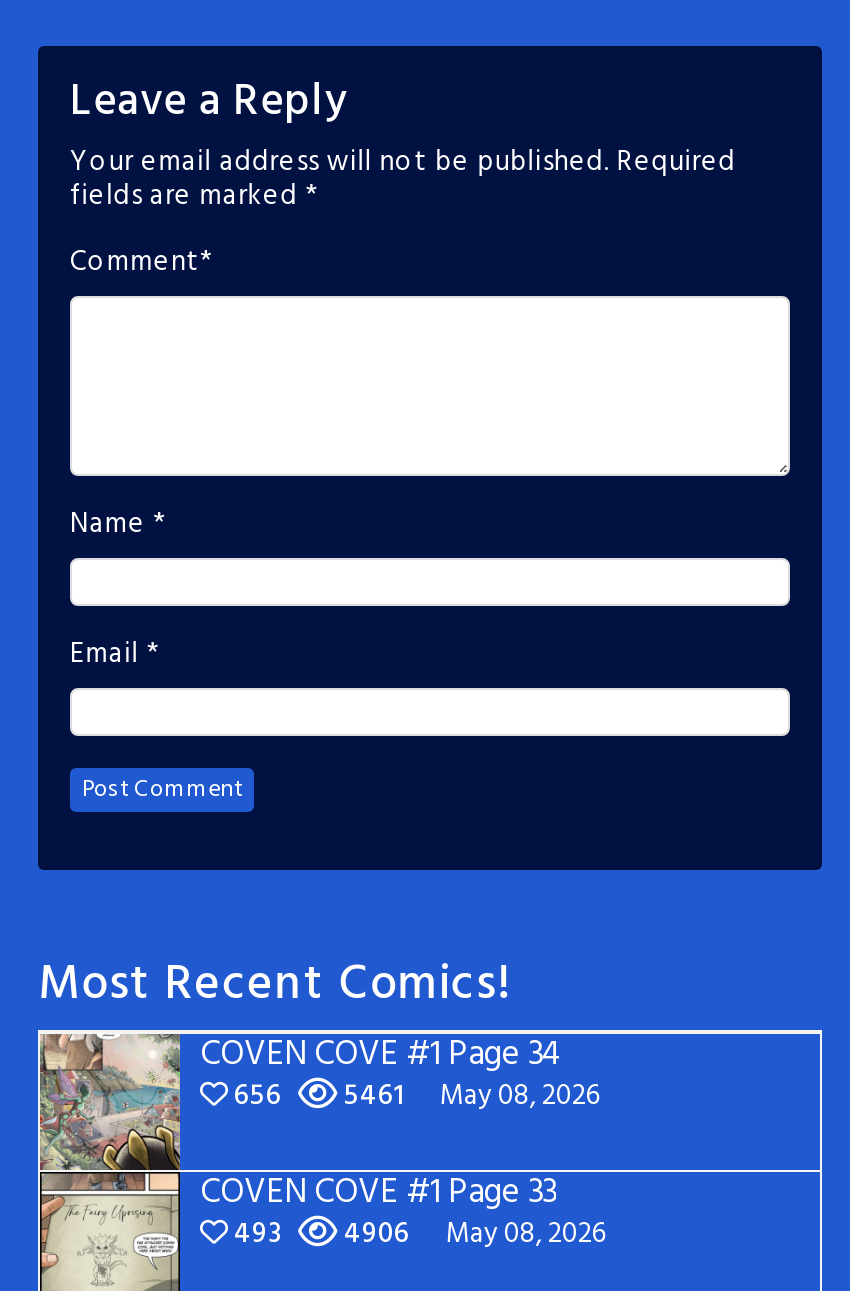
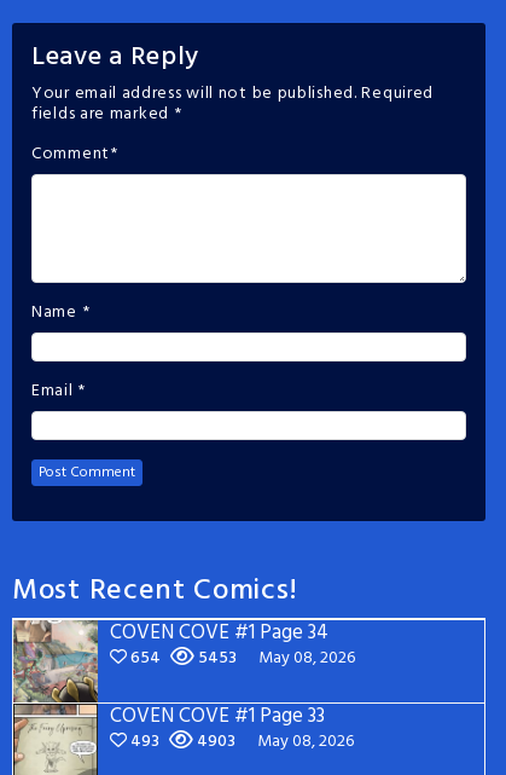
[228,1074,282,1120] 656 -> [127,644,161,672] 654
[338,1074,404,1120] 5461 -> [194,644,237,672] 5453
[228,1212,606,1258] 493 4906 May 08, 2026 -> [127,727,354,755] 493 4903 May 08, 2026

